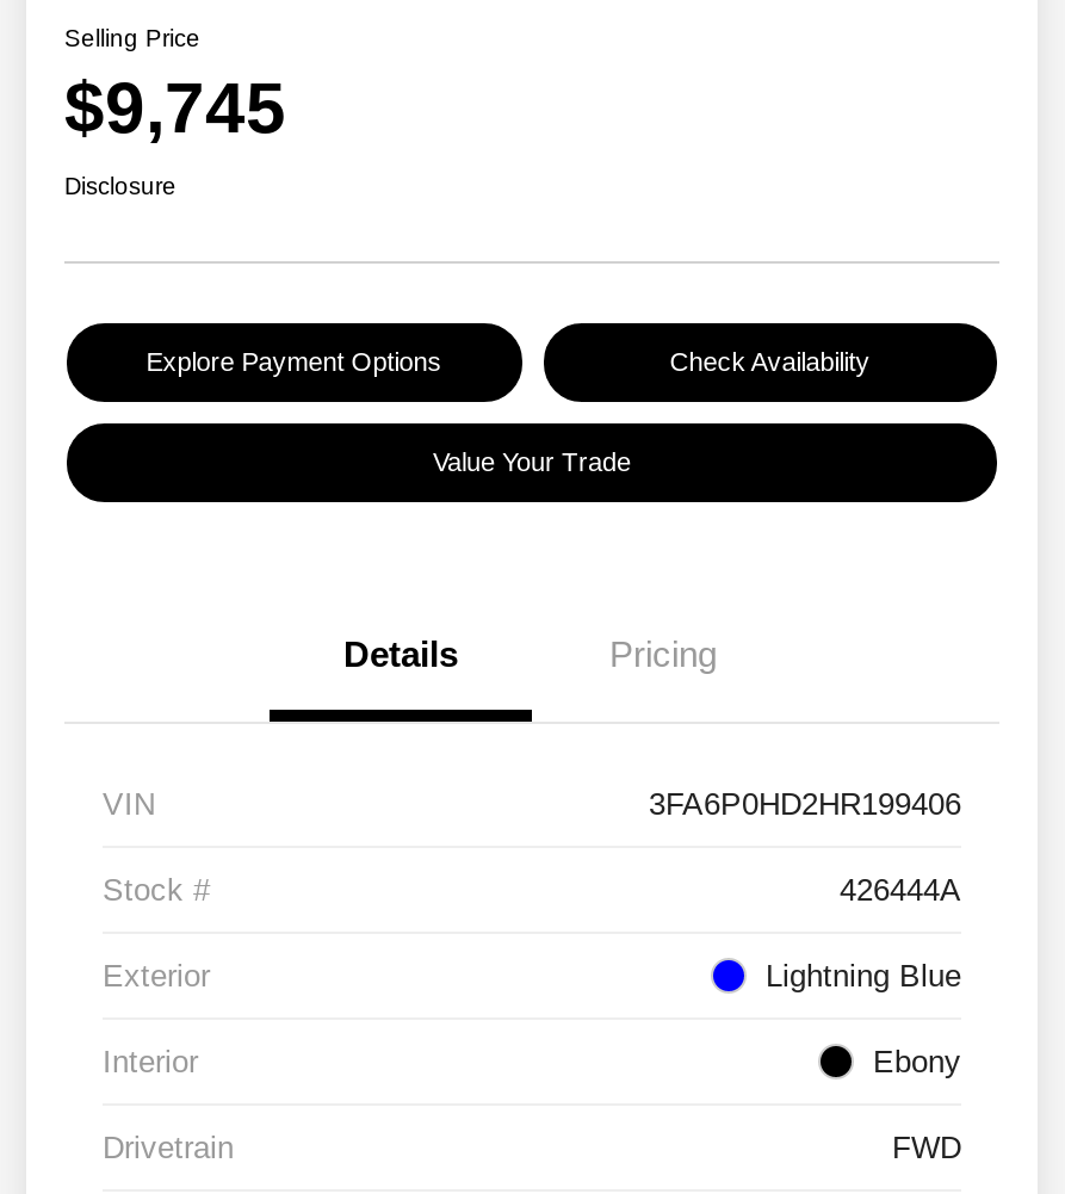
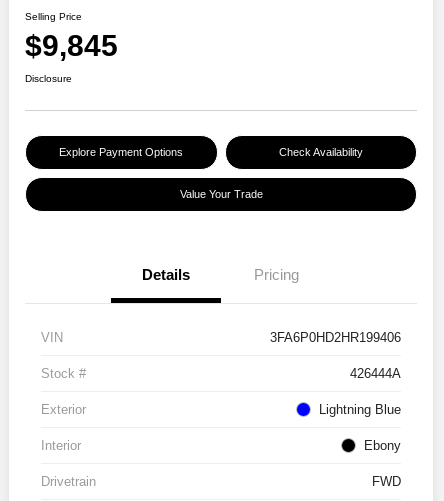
[64,67,286,146] $9,745 -> [25,29,118,62] $9,845

